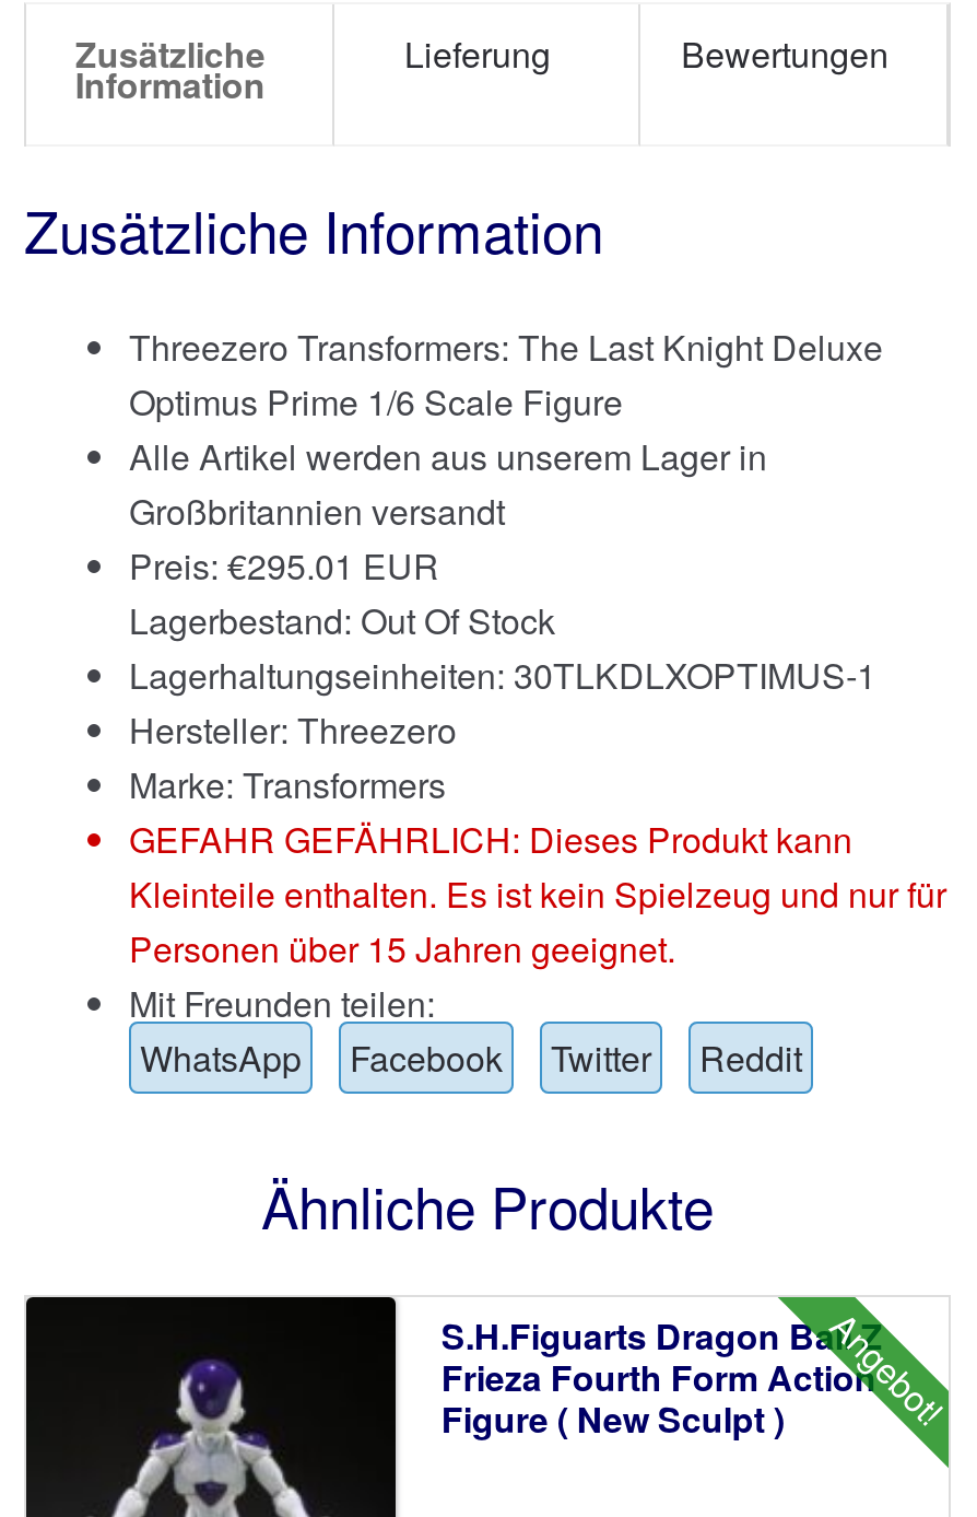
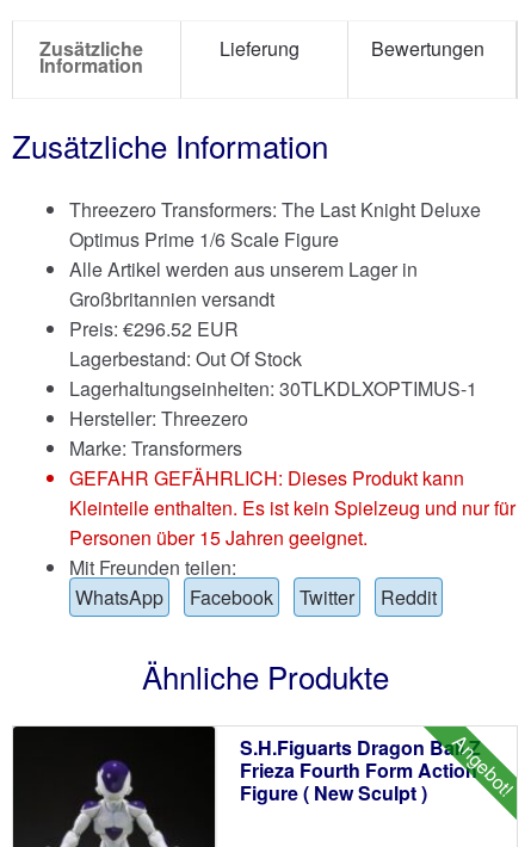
[129,540,439,591] Preis: €295.01 EUR -> [69,314,239,342] Preis: €296.52 EUR

